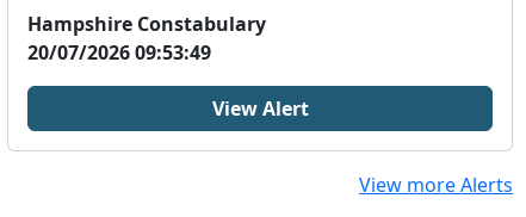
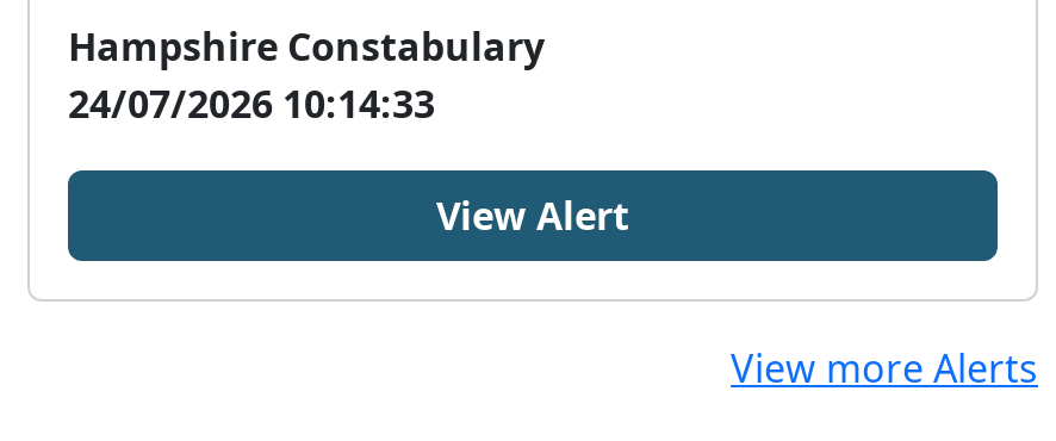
[27,39,211,65] 20/07/2026 09:53:49 -> [68,77,435,129] 24/07/2026 10:14:33

